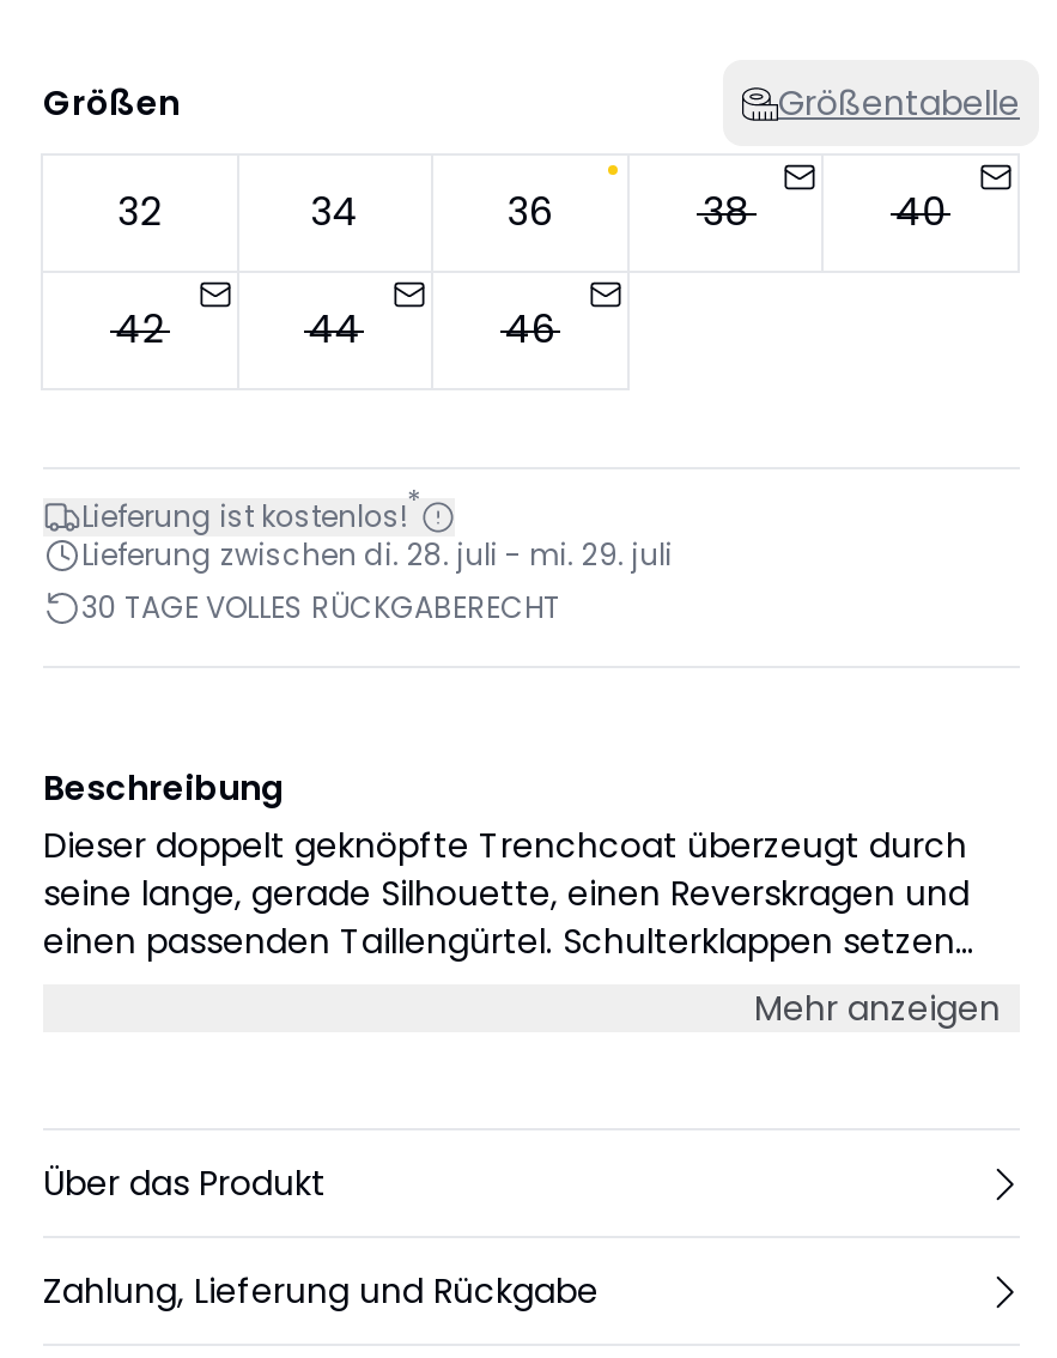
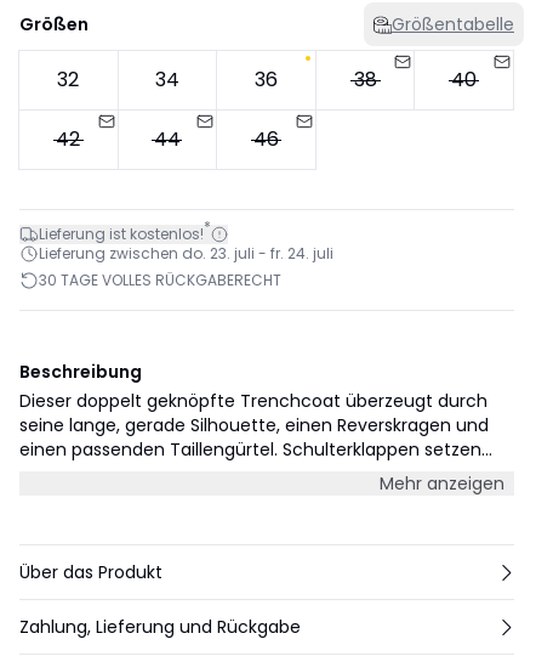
[81,534,673,575] Lieferung zwischen di. 28. juli - mi. 29. juli -> [39,243,333,264] Lieferung zwischen do. 23. juli - fr. 24. juli

